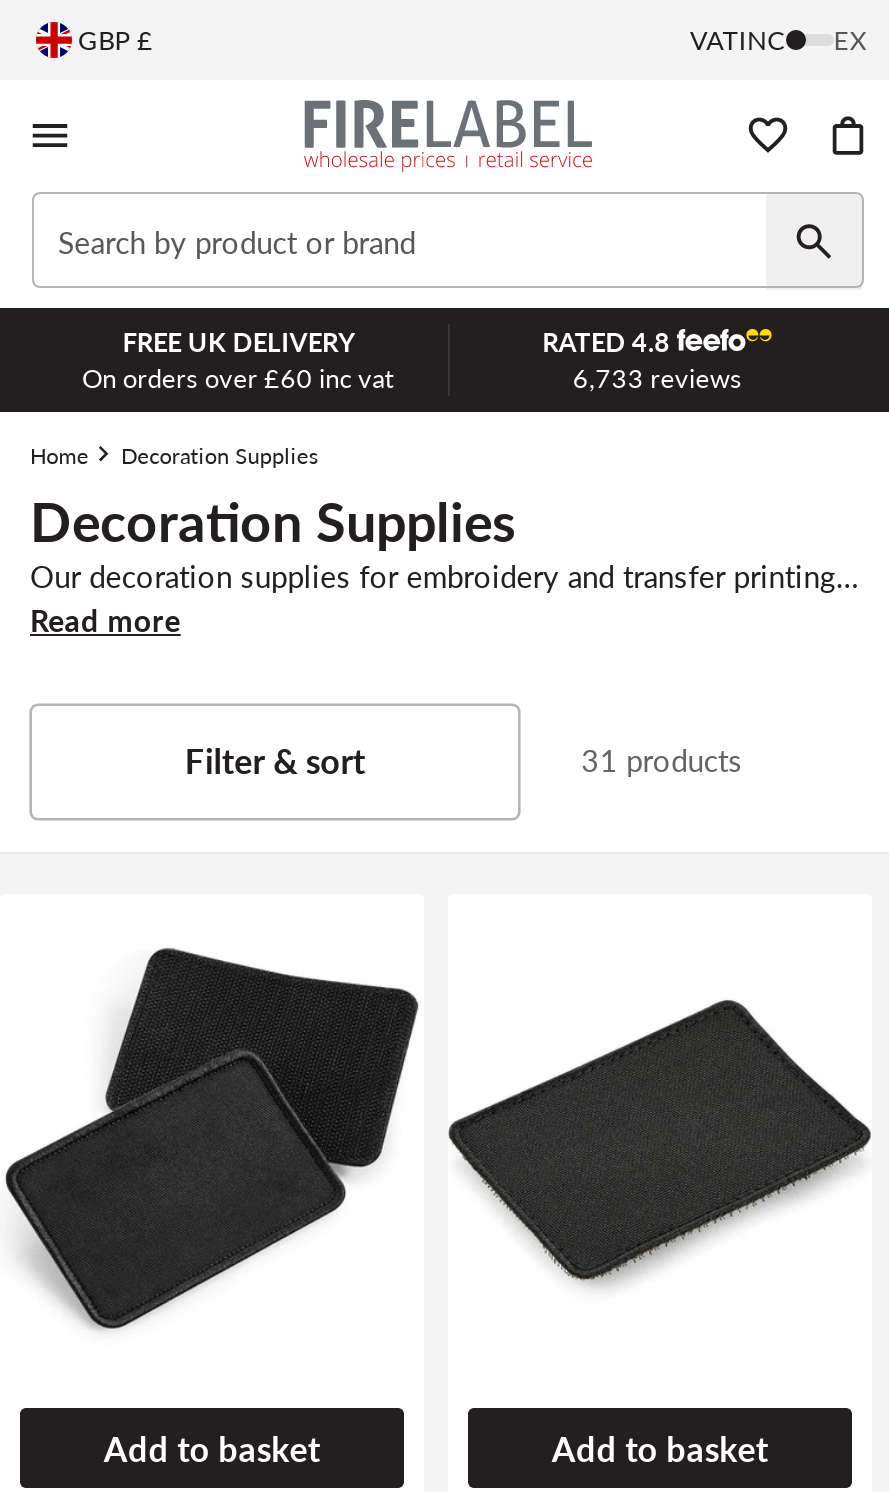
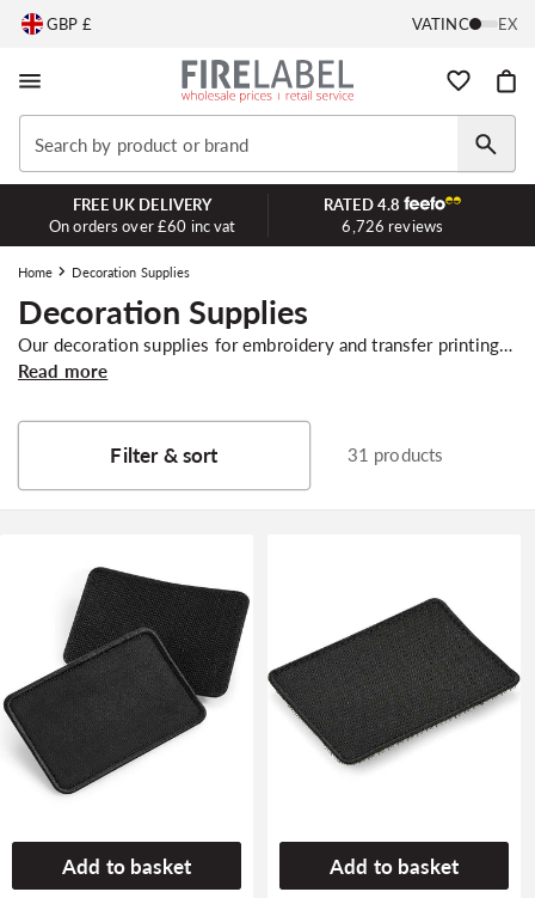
[573,362,742,394] 6,733 reviews -> [342,216,443,236] 6,726 reviews

